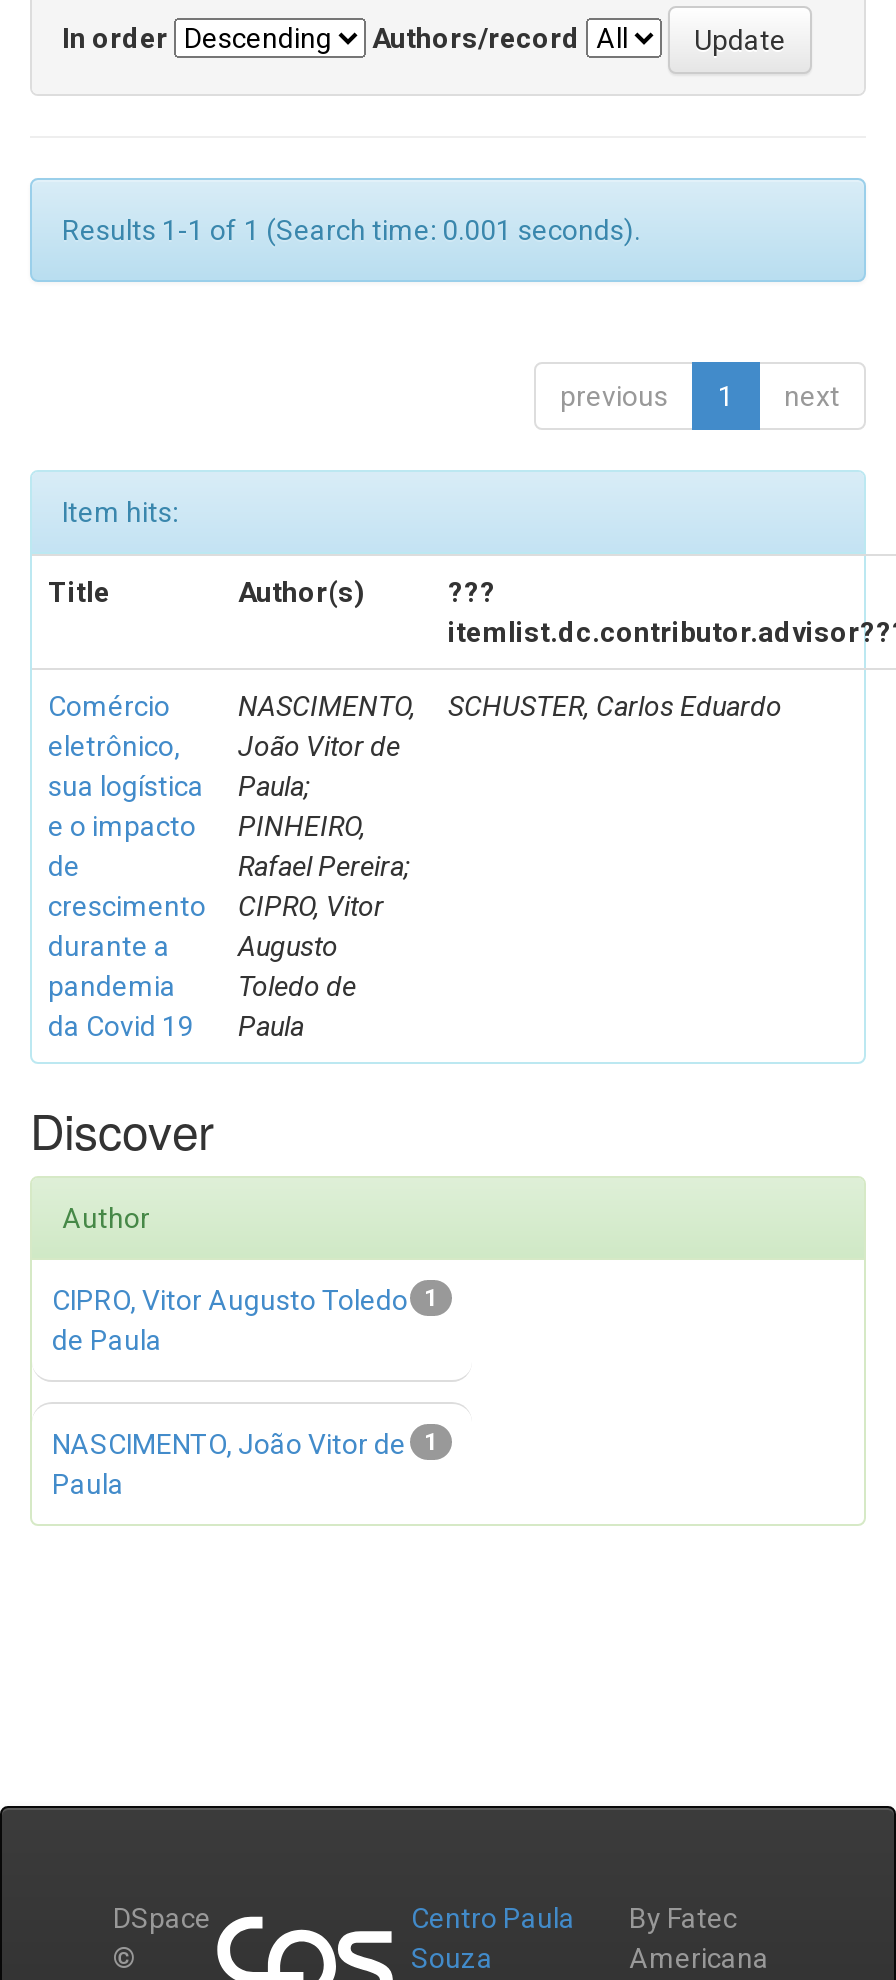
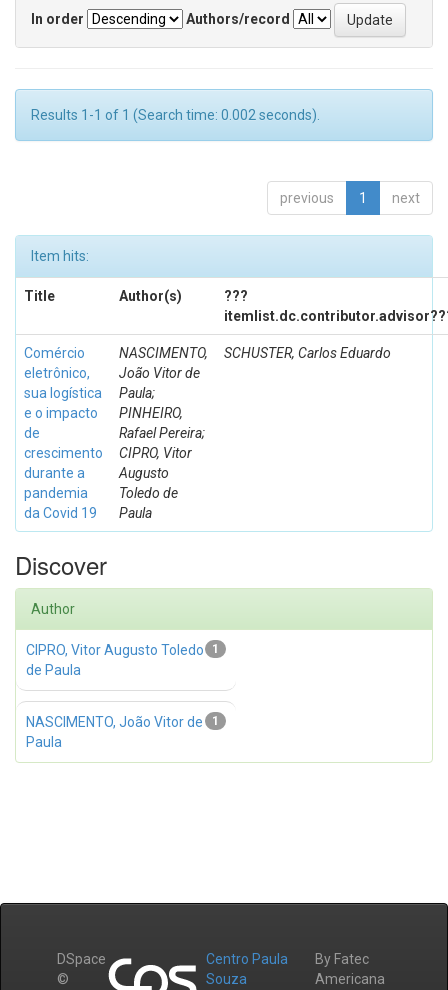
[62,214,640,246] Results 1-1 of 1 (Search time: 0.001 seconds). -> [31,107,320,123] Results 1-1 of 1 (Search time: 0.002 seconds).

